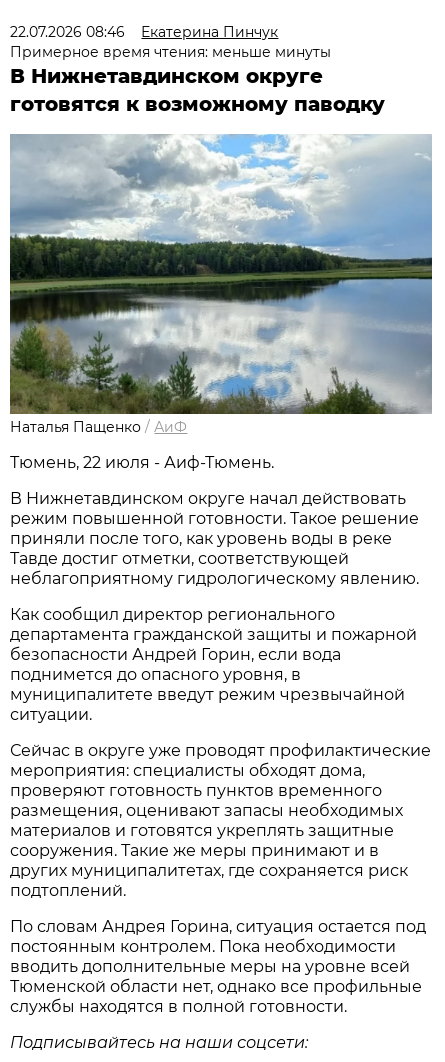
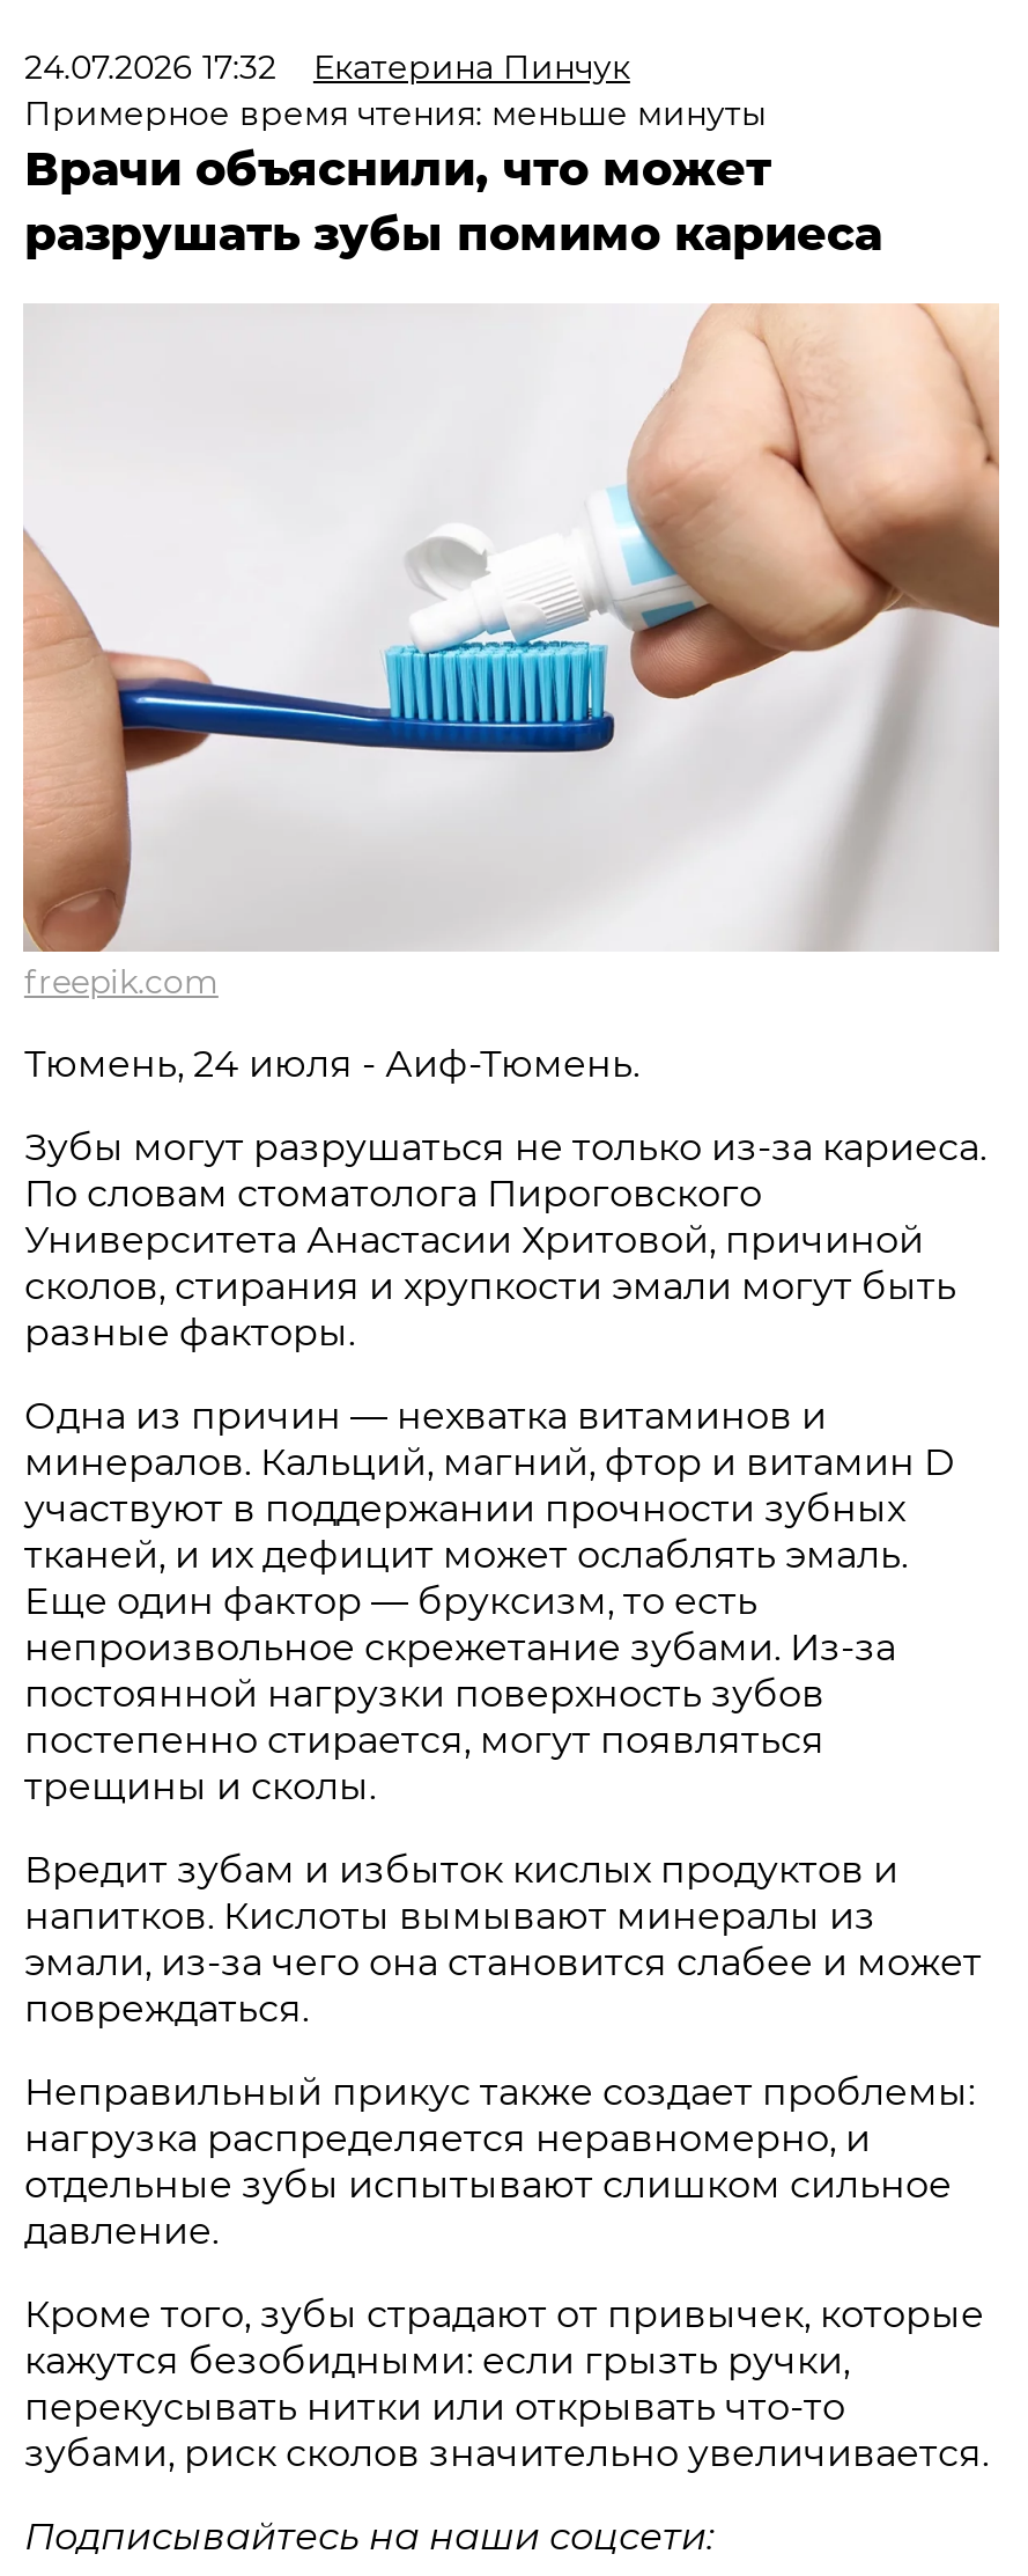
[10,23,278,41] 22.07.2026 08:46 Екатерина Пинчук -> [24,46,630,88] 24.07.2026 17:32 Екатерина Пинчук
[10,64,385,116] В Нижнетавдинском округе | готовятся к возможному паводку -> [24,141,882,261] Врачи объяснили, что может | разрушать зубы помимо кариеса
[9,134,433,1016] [image] | Наталья Пащенко / АиФ | Тюмень, 22 июля - Аиф-Тюмень. | В Нижнетавдинском округе начал действовать | режим повышенной готовности. Такое решение | приняли после того, как уровень воды в реке | Тавде достиг отметки, соответствующей | неблагоприятному гидрологическому явлению. | Как сообщил директор регионального | департамента гражданской защиты и пожарной | безопасности Андрей Горин, если вода | поднимется до опасного уровня, в | муниципалитете введут режим чрезвычайной | ситуации. | Сейчас в округе уже проводят профилактические | мероприятия: специалисты обходят дома, | проверяют готовность пунктов временного | размещения, оценивают запасы необходимых | материалов и готовятся укреплять защитные | сооружения. Такие же меры принимают и в | других муниципалитетах, где сохраняется риск | подтоплений. | По словам Андрея Горина, ситуация остается под | постоянным контролем. Пока необходимости | вводить дополнительные меры на уровне всей | Тюменской области нет, однако все профильные | службы находятся в полной готовности. -> [21,303,1001,2476] [image] | freepik.com | Тюмень, 24 июля - Аиф-Тюмень. | Зубы могут разрушаться не только из-за кариеса. | По словам стоматолога Пироговского | Университета Анастасии Хритовой, причиной | сколов, стирания и хрупкости эмали могут быть | разные факторы. | Одна из причин — нехватка витаминов и | минералов. Кальций, магний, фтор и витамин D | участвуют в поддержании прочности зубных | тканей, и их дефицит может ослаблять эмаль. | Еще один фактор — бруксизм, то есть | непроизвольное скрежетание зубами. Из-за | постоянной нагрузки поверхность зубов | постепенно стирается, могут появляться | трещины и сколы. | Вредит зубам и избыток кислых продуктов и | напитков. Кислоты вымывают минералы из | эмали, из-за чего она становится слабее и может | повреждаться. | Неправильный прикус также создает проблемы: | нагрузка распределяется неравномерно, и | отдельные зубы испытывают слишком сильное | давление. | Кроме того, зубы страдают от привычек, которые | кажутся безобидными: если грызть ручки, | перекусывать нитки или открывать что-то | зубами, риск сколов значительно увеличивается.

